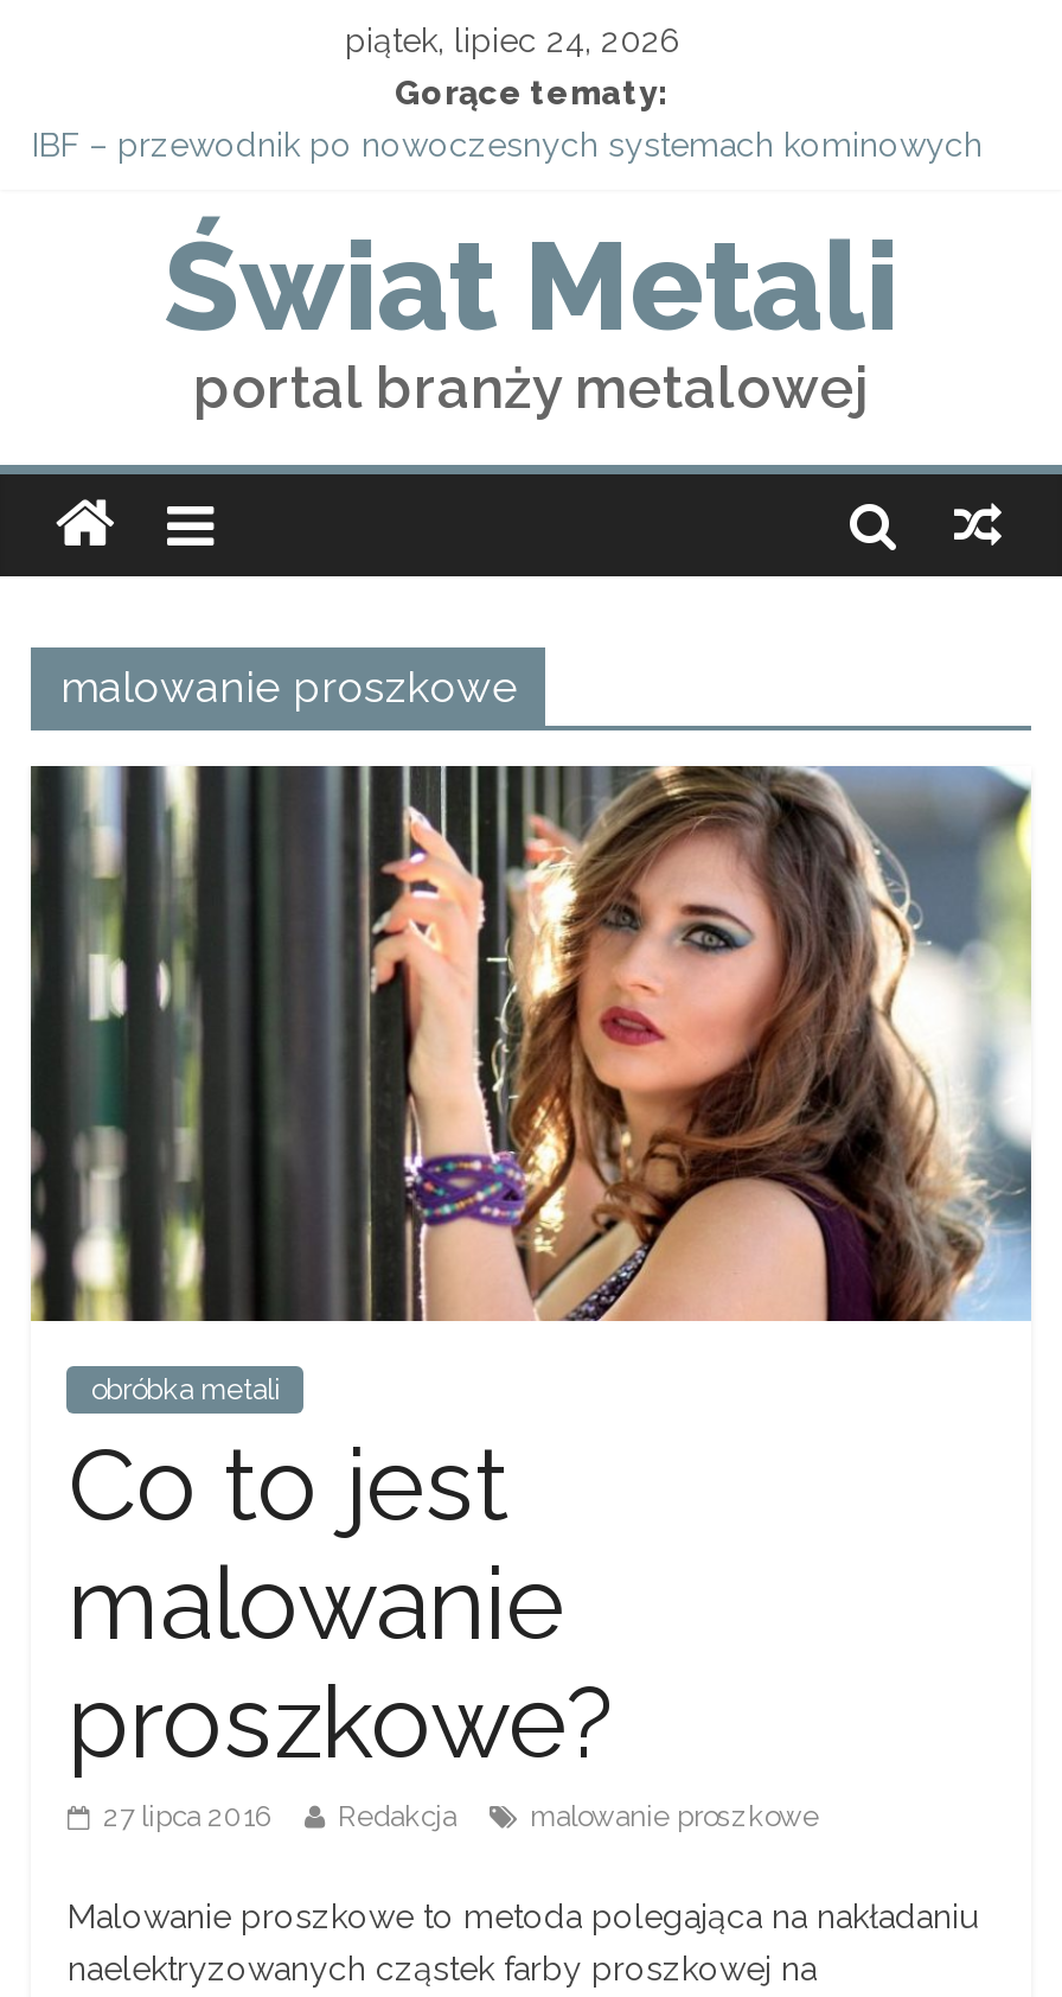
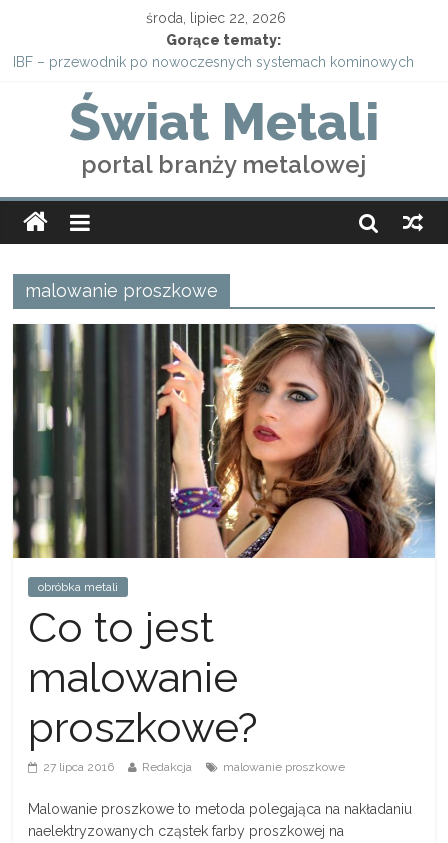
[345,21,682,59] piątek, lipiec 24, 2026 -> [146,10,286,26] środa, lipiec 22, 2026

